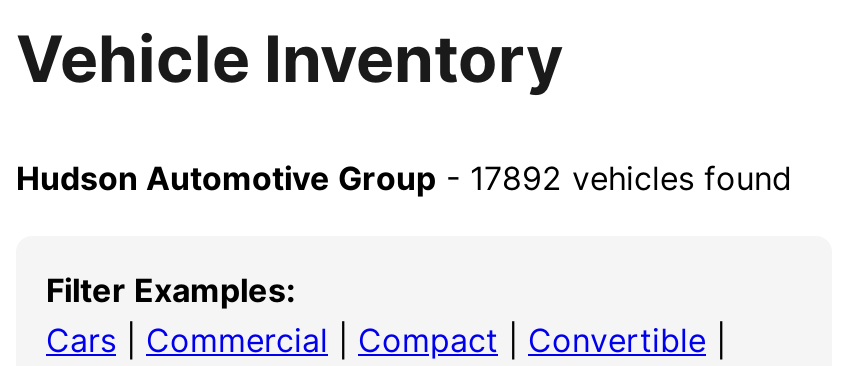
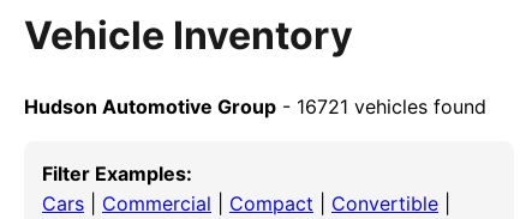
[16,158,792,198] Hudson Automotive Group - 17892 vehicles found -> [24,94,486,118] Hudson Automotive Group - 16721 vehicles found

